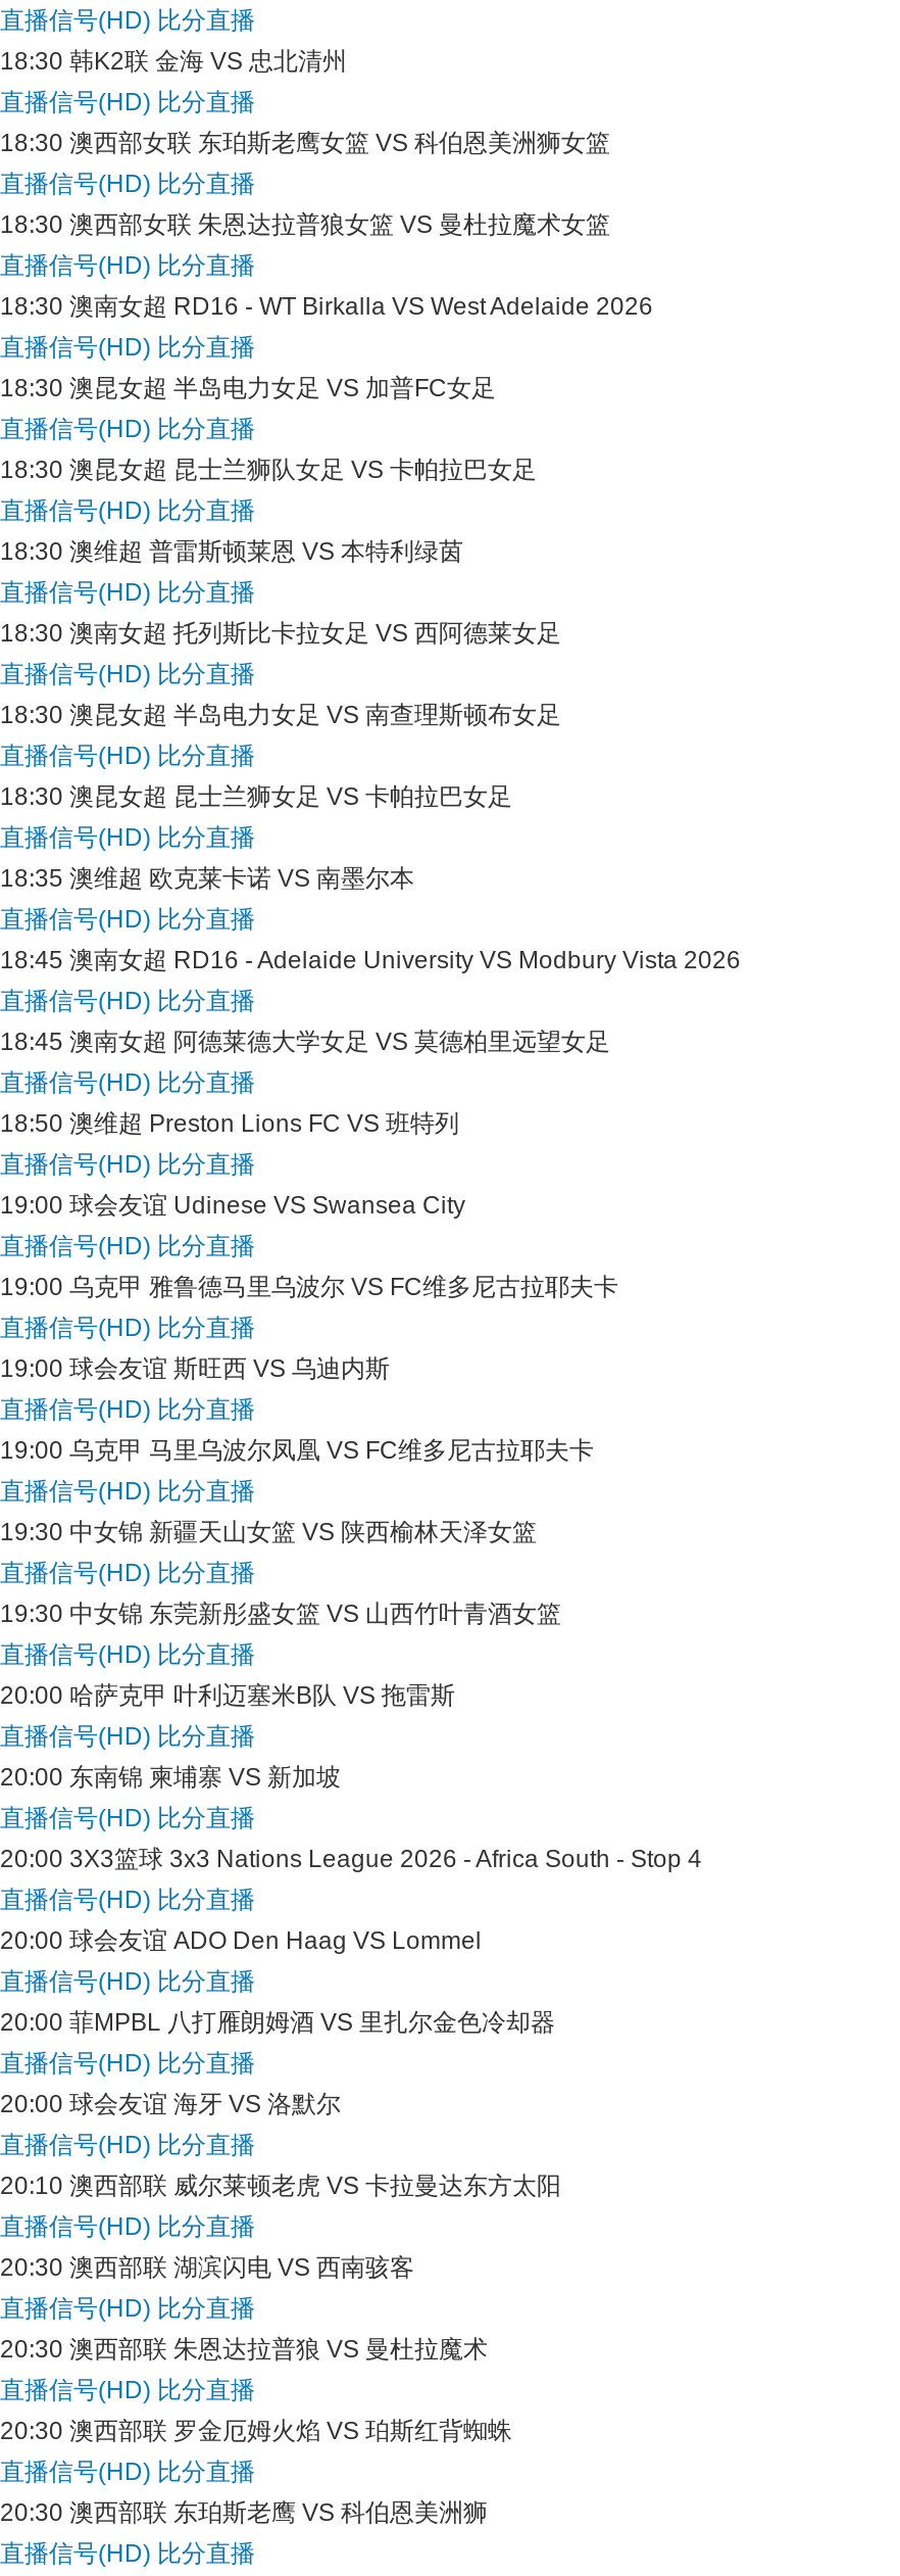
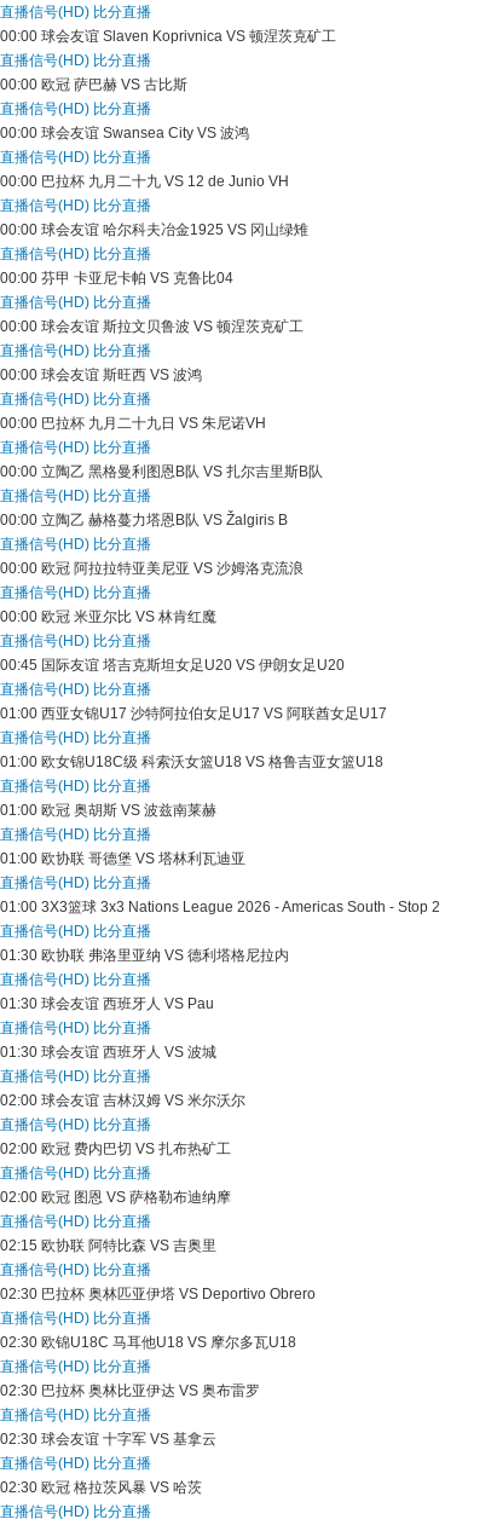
[0,47,347,76] 18:30 韩K2联金海 VS 忠北清州 -> [0,28,336,45] 00:00 球会友谊Slaven Koprivnica VS 顿涅茨克矿工
[0,129,610,157] 18:30 澳西部女联东珀斯老鹰女篮 VS 科伯恩美洲狮女篮 -> [0,76,187,93] 00:00 欧冠萨巴赫 VS 古比斯
[0,210,610,239] 18:30 澳西部女联朱恩达拉普狼女篮 VS 曼杜拉魔术女篮 -> [0,125,249,141] 00:00 球会友谊Swansea City VS 波鸿
[0,292,653,321] 18:30 澳南女超RD16 - WT Birkalla VS West Adelaide 2026 -> [0,173,289,190] 00:00 巴拉杯九月二十九 VS 12 de Junio VH
[0,374,496,402] 18:30 澳昆女超半岛电力女足 VS 加普FC女足 -> [0,221,308,238] 00:00 球会友谊哈尔科夫冶金1925 VS 冈山绿雉
[0,456,537,484] 18:30 澳昆女超昆士兰狮队女足 VS 卡帕拉巴女足 -> [0,270,233,287] 00:00 芬甲卡亚尼卡帕 VS 克鲁比04
[0,537,463,566] 18:30 澳维超普雷斯顿莱恩 VS 本特利绿茵 -> [0,318,304,335] 00:00 球会友谊斯拉文贝鲁波 VS 顿涅茨克矿工
[0,619,561,648] 18:30 澳南女超托列斯比卡拉女足 VS 西阿德莱女足 -> [0,366,202,383] 00:00 球会友谊斯旺西 VS 波鸿
[0,701,561,729] 18:30 澳昆女超半岛电力女足 VS 南查理斯顿布女足 -> [0,415,266,432] 00:00 巴拉杯九月二十九日 VS 朱尼诺VH
[0,782,512,811] 18:30 澳昆女超昆士兰狮女足 VS 卡帕拉巴女足 -> [0,463,323,480] 00:00 立陶乙黑格曼利图恩B队 VS 扎尔吉里斯B队
[0,864,414,893] 18:35 澳维超欧克莱卡诺 VS 南墨尔本 -> [0,512,288,528] 00:00 立陶乙赫格蔓力塔恩B队 VS Žalgiris B
[0,946,741,974] 18:45 澳南女超RD16 - Adelaide University VS Modbury Vista 2026 -> [0,560,304,577] 00:00 欧冠阿拉拉特亚美尼亚 VS 沙姆洛克流浪
[0,1028,610,1056] 18:45 澳南女超阿德莱德大学女足 VS 莫德柏里远望女足 -> [0,608,216,625] 00:00 欧冠米亚尔比 VS 林肯红魔
[0,1109,459,1138] 18:50 澳维超Preston Lions FC VS 班特列 -> [0,657,345,674] 00:45 国际友谊塔吉克斯坦女足U20 VS 伊朗女足U20
[0,1191,465,1220] 19:00 球会友谊Udinese VS Swansea City -> [0,705,387,722] 01:00 西亚女锦U17沙特阿拉伯女足U17 VS 阿联酋女足U17
[0,1273,618,1301] 19:00 乌克甲雅鲁德马里乌波尔 VS FC维多尼古拉耶夫卡 -> [0,753,383,770] 01:00 欧女锦U18C级科索沃女篮U18 VS 格鲁吉亚女篮U18
[0,1354,390,1383] 19:00 球会友谊斯旺西 VS 乌迪内斯 -> [0,802,216,819] 01:00 欧冠奥胡斯 VS 波兹南莱赫
[0,1436,594,1465] 19:00 乌克甲马里乌波尔凤凰 VS FC维多尼古拉耶夫卡 -> [0,850,245,867] 01:00 欧协联哥德堡 VS 塔林利瓦迪亚
[0,1518,537,1546] 19:30 中女锦新疆天山女篮 VS 陕西榆林天泽女篮 -> [0,899,440,915] 01:00 3X3篮球3x3 Nations League 2026 - Americas South - Stop 2
[0,1600,561,1628] 19:30 中女锦东莞新彤盛女篮 VS 山西竹叶青酒女篮 -> [0,947,289,964] 01:30 欧协联弗洛里亚纳 VS 德利塔格尼拉内
[0,1681,455,1710] 20:00 哈萨克甲叶利迈塞米B队 VS 拖雷斯 -> [0,995,214,1012] 01:30 球会友谊西班牙人 VS Pau
[0,1763,341,1792] 20:00 东南锦柬埔寨 VS 新加坡 -> [0,1044,216,1061] 01:30 球会友谊西班牙人 VS 波城
[0,1845,702,1873] 20:00 3X3篮球3x3 Nations League 2026 - Africa South - Stop 4 -> [0,1092,245,1109] 02:00 球会友谊吉林汉姆 VS 米尔沃尔
[0,1926,482,1955] 20:00 球会友谊ADO Den Haag VS Lommel -> [0,1140,231,1157] 02:00 欧冠费内巴切 VS 扎布热矿工
[0,2008,555,2037] 20:00 菲MPBL八打雁朗姆酒 VS 里扎尔金色冷却器 -> [0,1189,231,1206] 02:00 欧冠图恩 VS 萨格勒布迪纳摩
[0,2090,341,2118] 20:00 球会友谊海牙 VS 洛默尔 -> [0,1237,216,1254] 02:15 欧协联阿特比森 VS 吉奥里
[0,2172,561,2200] 20:10 澳西部联威尔莱顿老虎 VS 卡拉曼达东方太阳 -> [0,1286,316,1302] 02:30 巴拉杯奥林匹亚伊塔 VS Deportivo Obrero
[0,2253,414,2282] 20:30 澳西部联湖滨闪电 VS 西南骇客 -> [0,1334,296,1351] 02:30 欧锦U18C马耳他U18 VS 摩尔多瓦U18
[0,2335,488,2364] 20:30 澳西部联朱恩达拉普狼 VS 曼杜拉魔术 -> [0,1382,260,1399] 02:30 巴拉杯奥林比亚伊达 VS 奥布雷罗
[0,2417,512,2445] 20:30 澳西部联罗金厄姆火焰 VS 珀斯红背蜘蛛 -> [0,1431,216,1448] 02:30 球会友谊十字军 VS 基拿云
[0,2498,488,2527] 20:30 澳西部联东珀斯老鹰 VS 科伯恩美洲狮 -> [0,1479,202,1496] 02:30 欧冠格拉茨风暴 VS 哈茨

